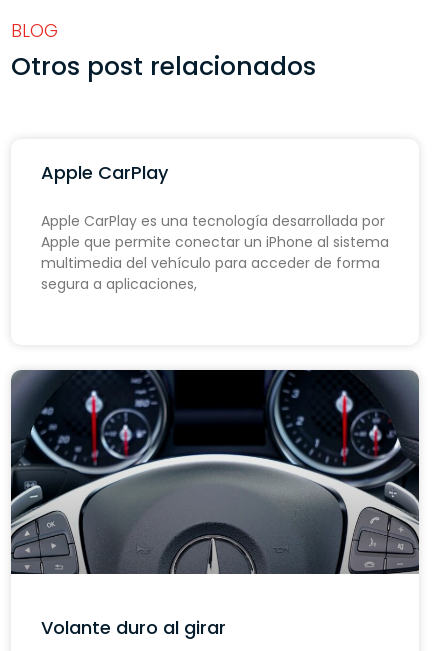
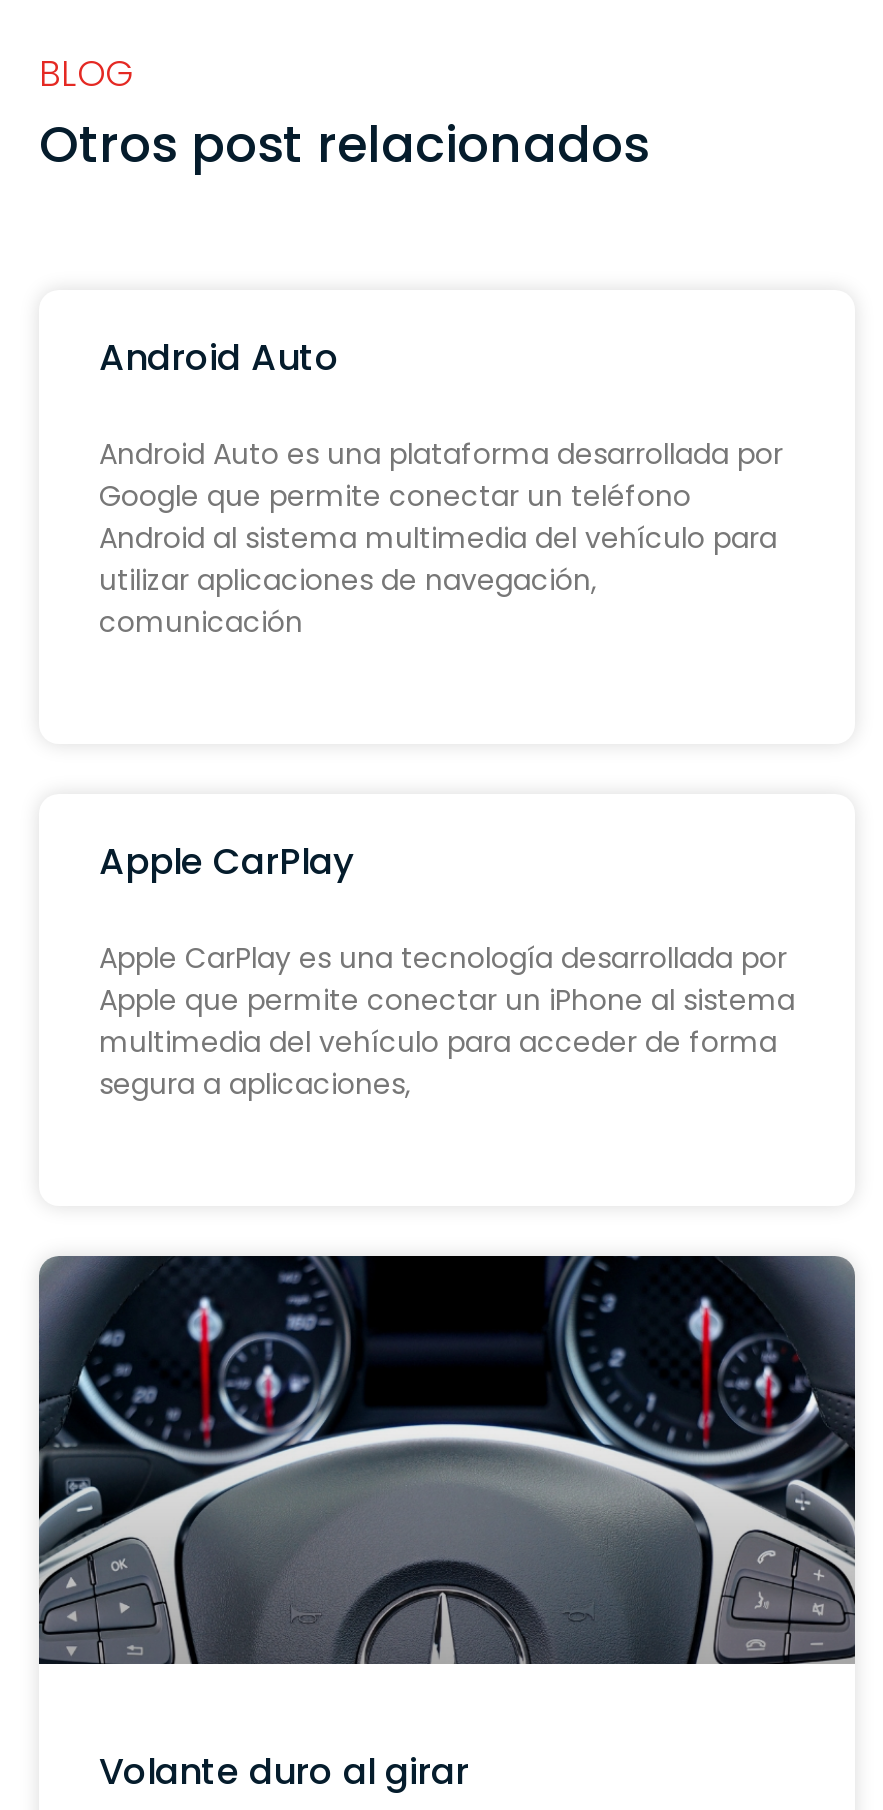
none -> [99,332,783,642] Android Auto | Android Auto es una plataforma desarrollada por | Google que permite conectar un teléfono | Android al sistema multimedia del vehículo para | utilizar aplicaciones de navegación, | comunicación

